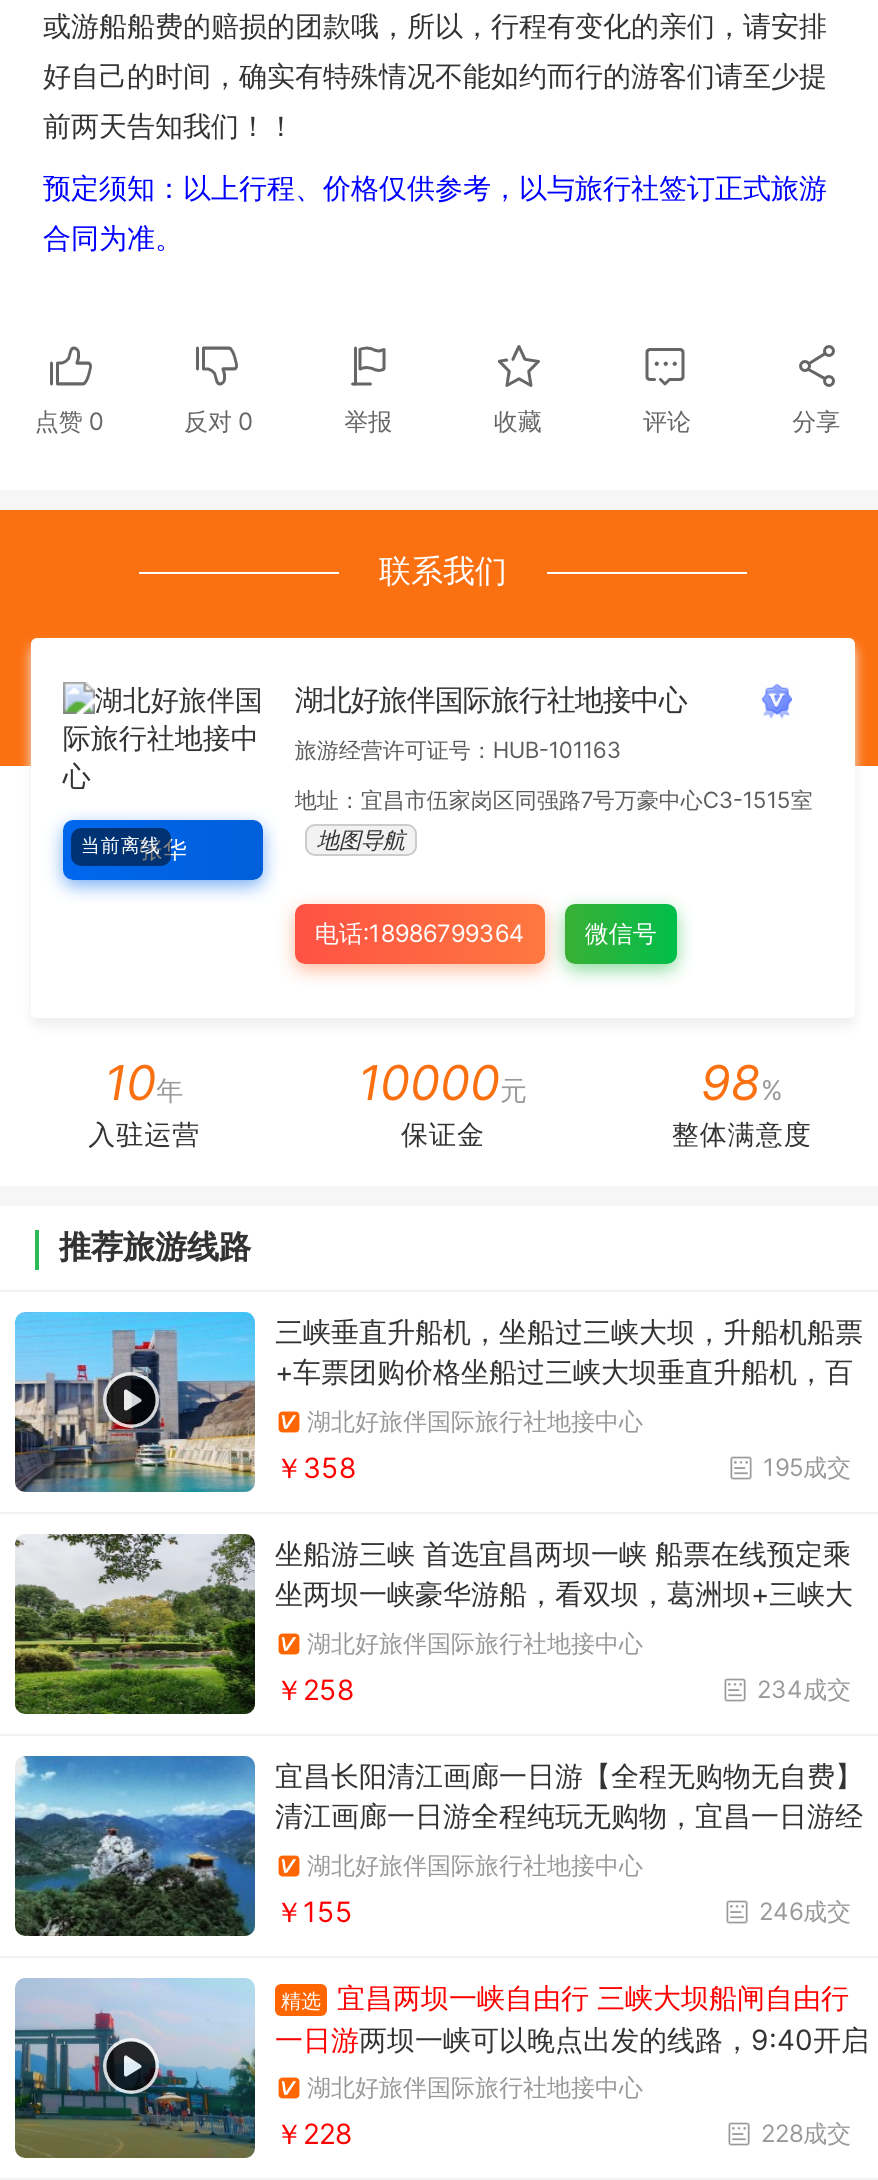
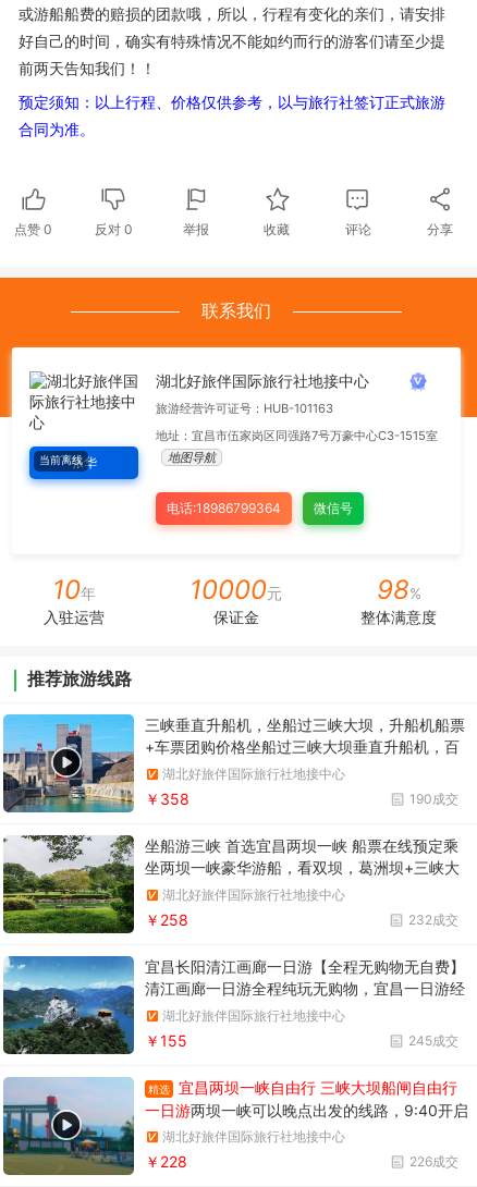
[763,1452,851,1482] 195成交 -> [409,791,458,807] 190成交
[757,1674,851,1704] 234成交 -> [408,912,458,928] 232成交
[759,1896,851,1926] 246成交 -> [408,1032,458,1049] 245成交
[761,2118,851,2148] 228成交 -> [409,1153,458,1170] 226成交

